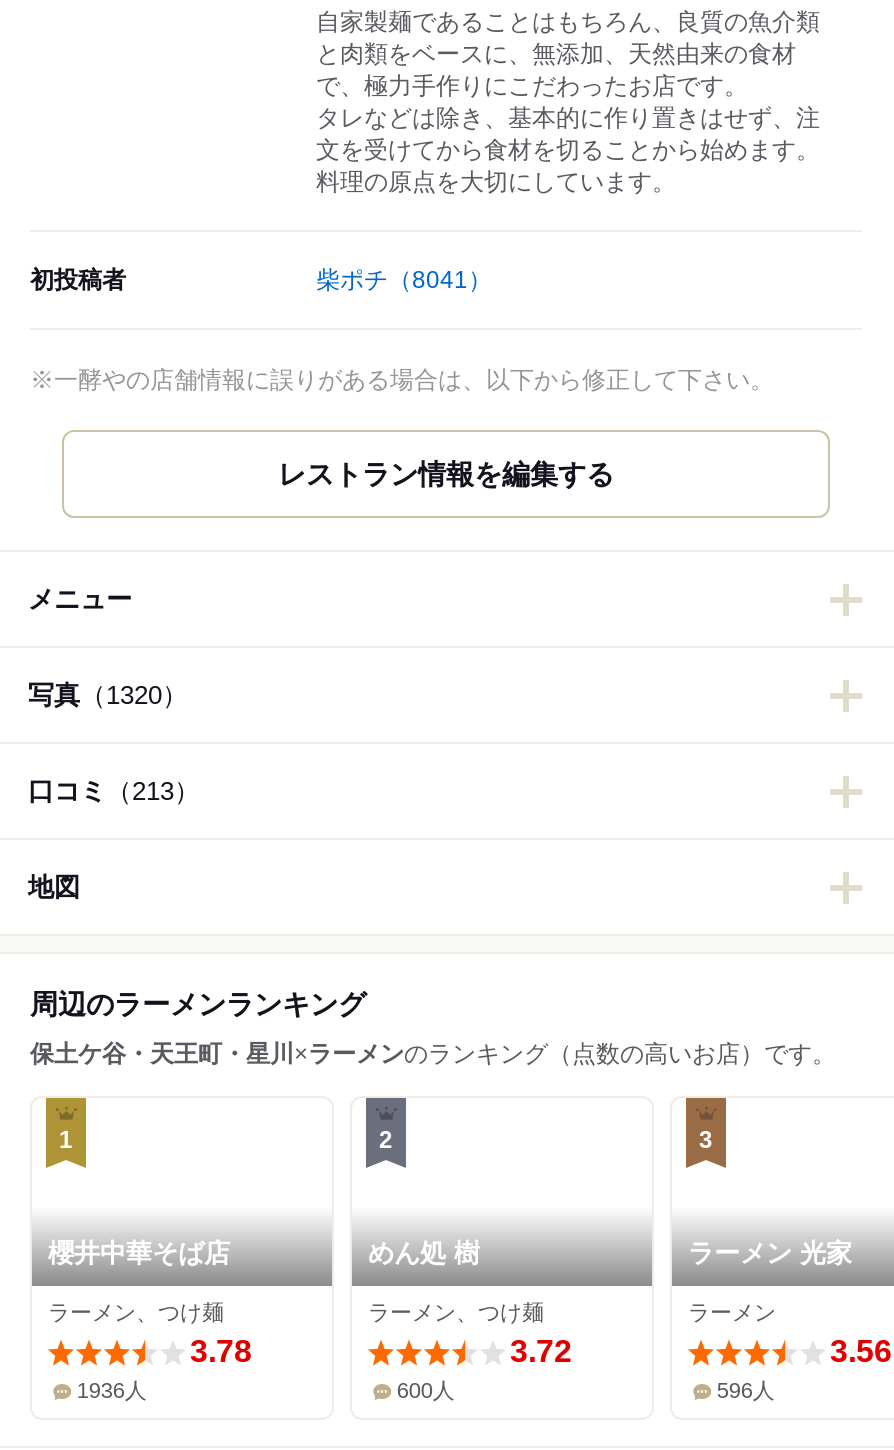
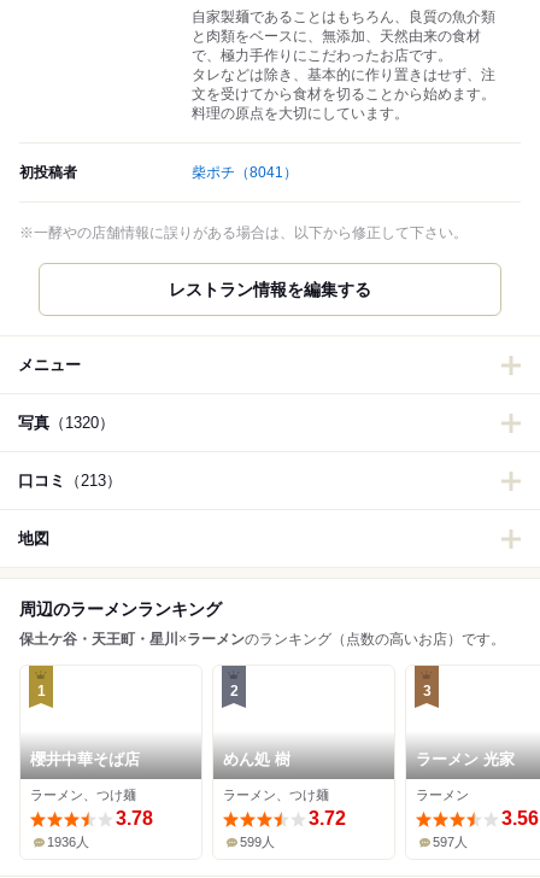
[397,1379,455,1403] 600人 -> [240,835,275,849] 599人
[717,1379,775,1403] 596人 -> [433,835,468,849] 597人

